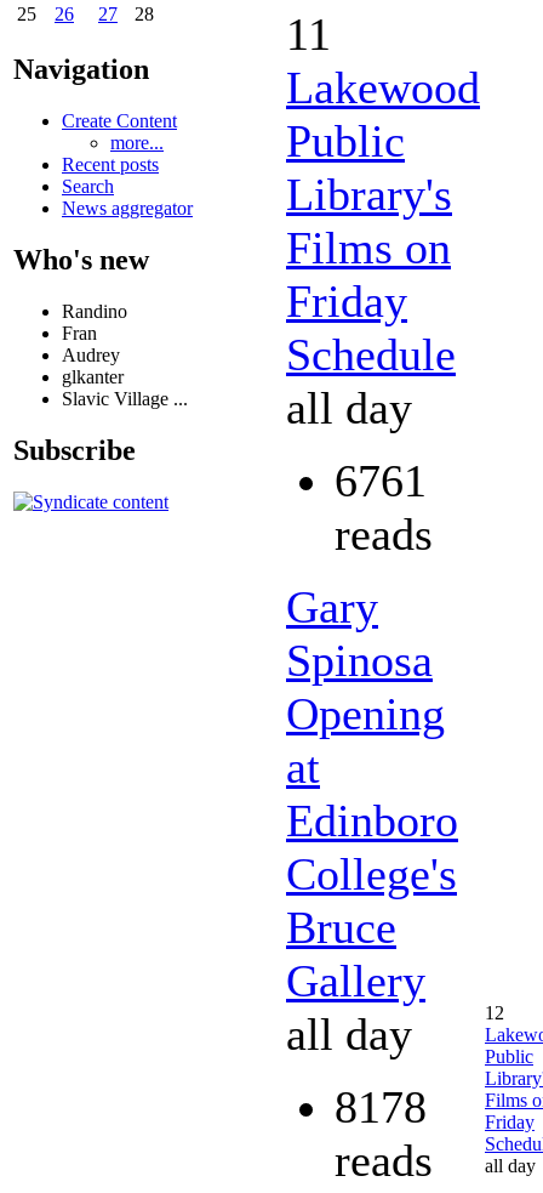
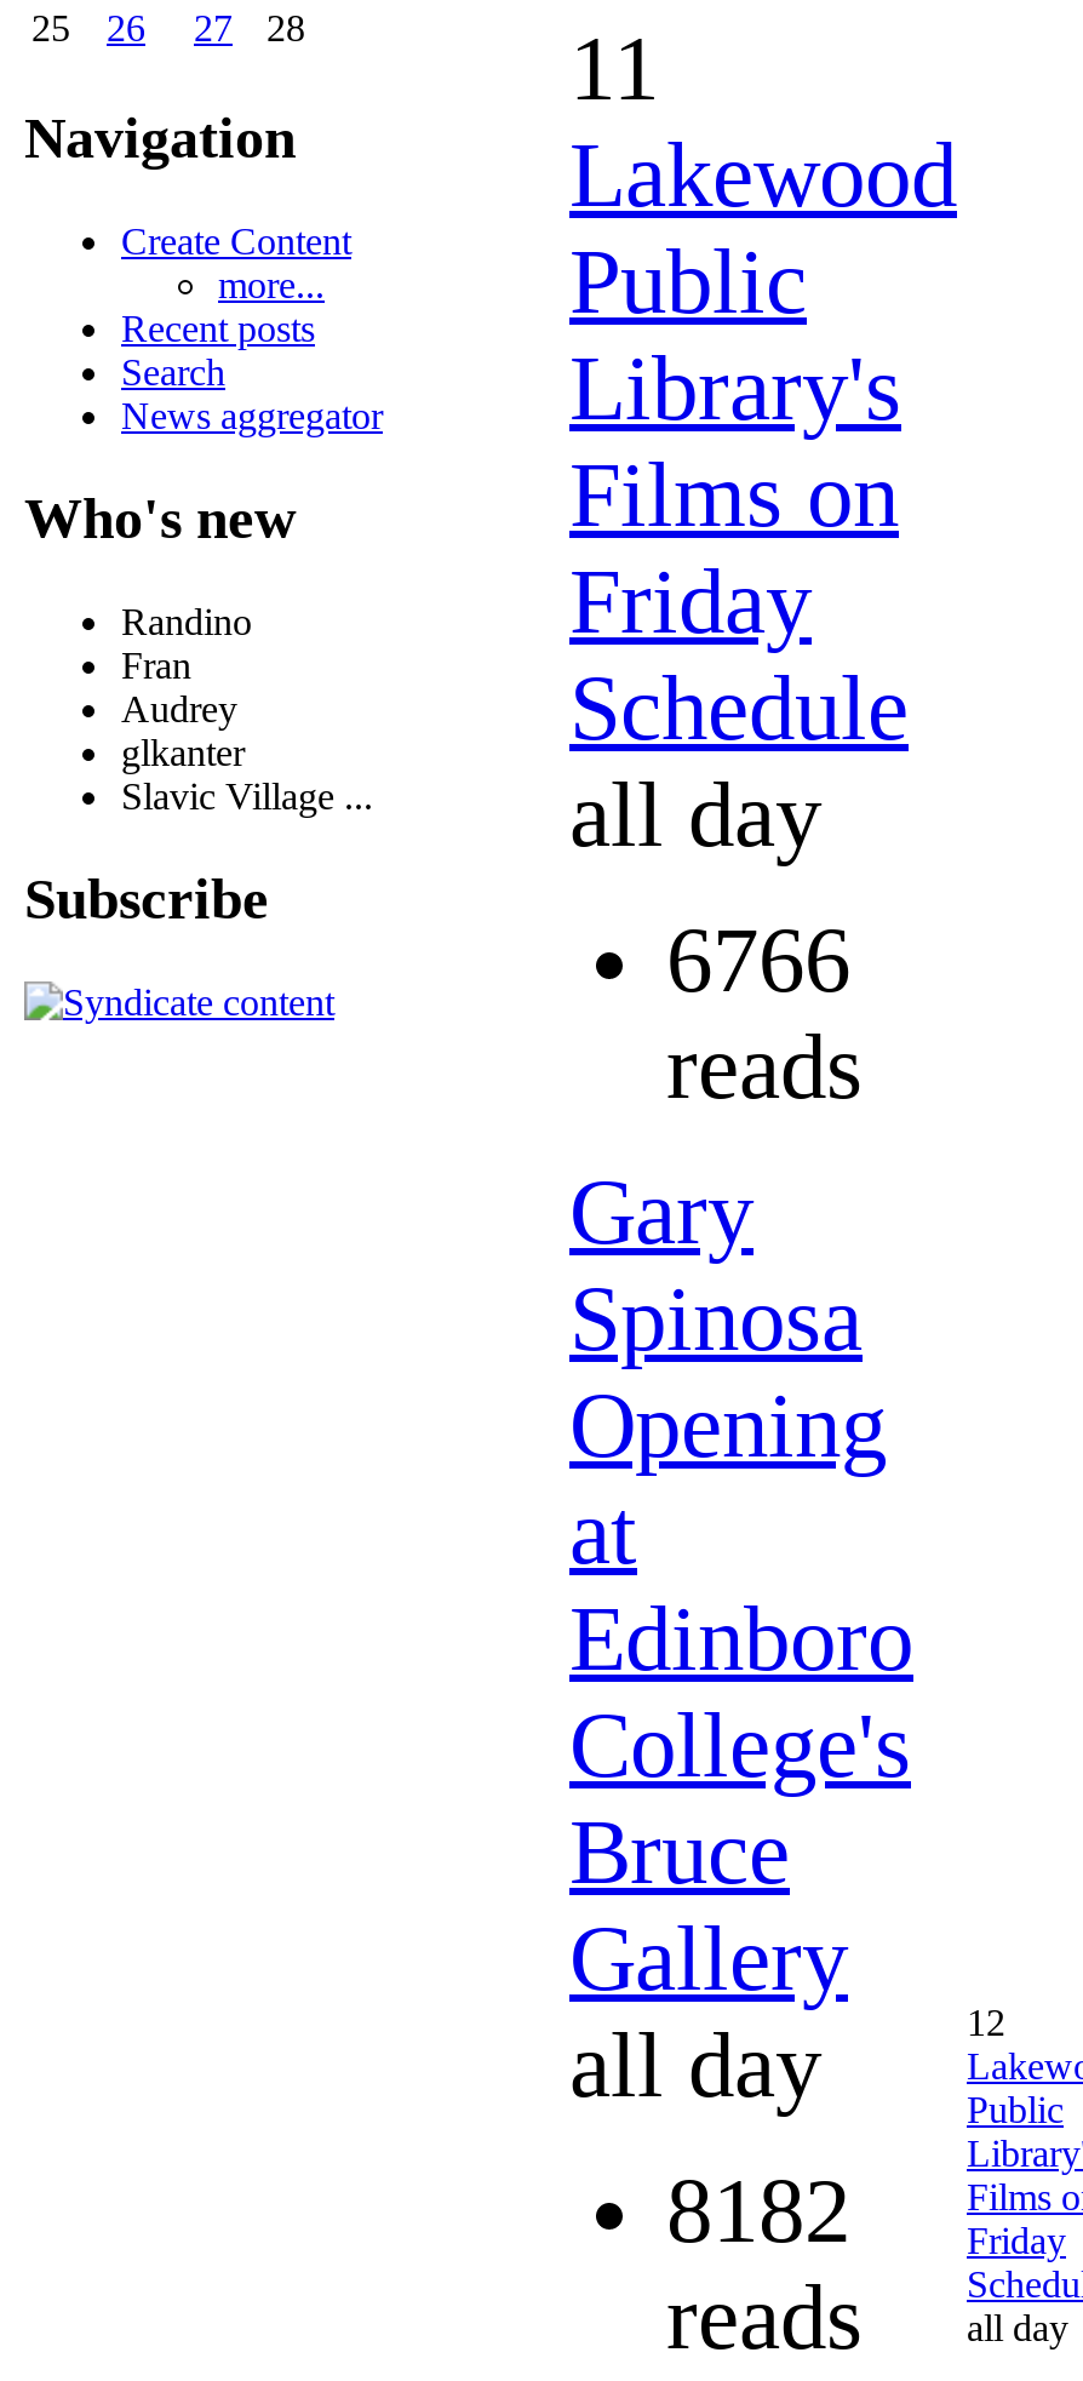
[335,455,427,506] 6761 -> [666,908,850,1010] 6766
[335,1081,427,1132] 8178 -> [666,2159,850,2261] 8182

